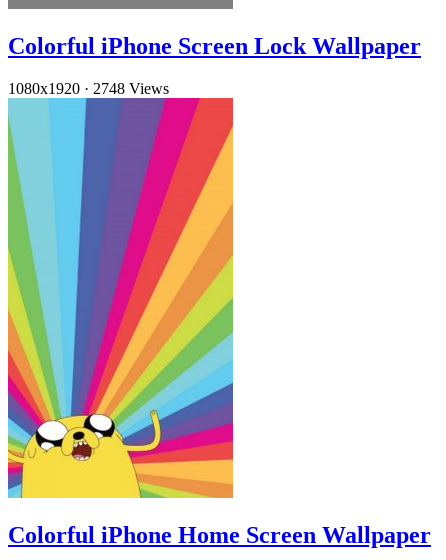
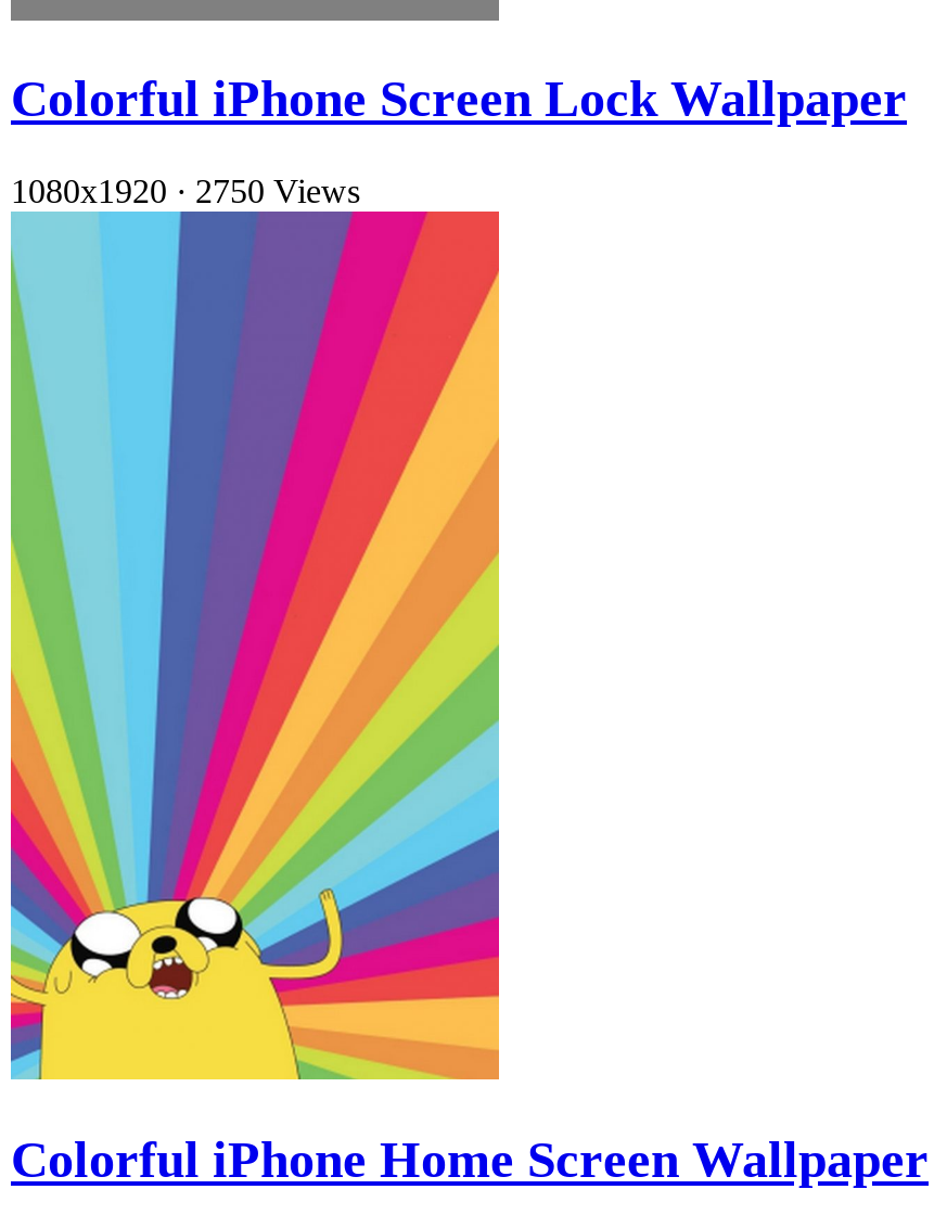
[8,80,169,97] 1080x1920 · 2748 Views -> [11,173,360,210] 1080x1920 · 2750 Views

